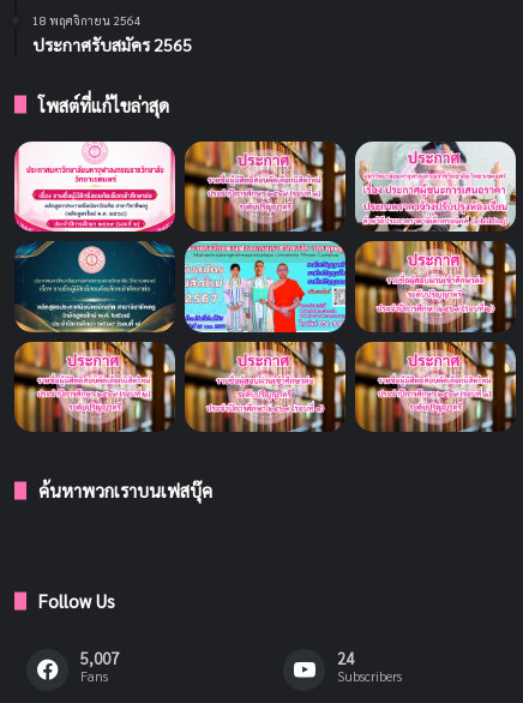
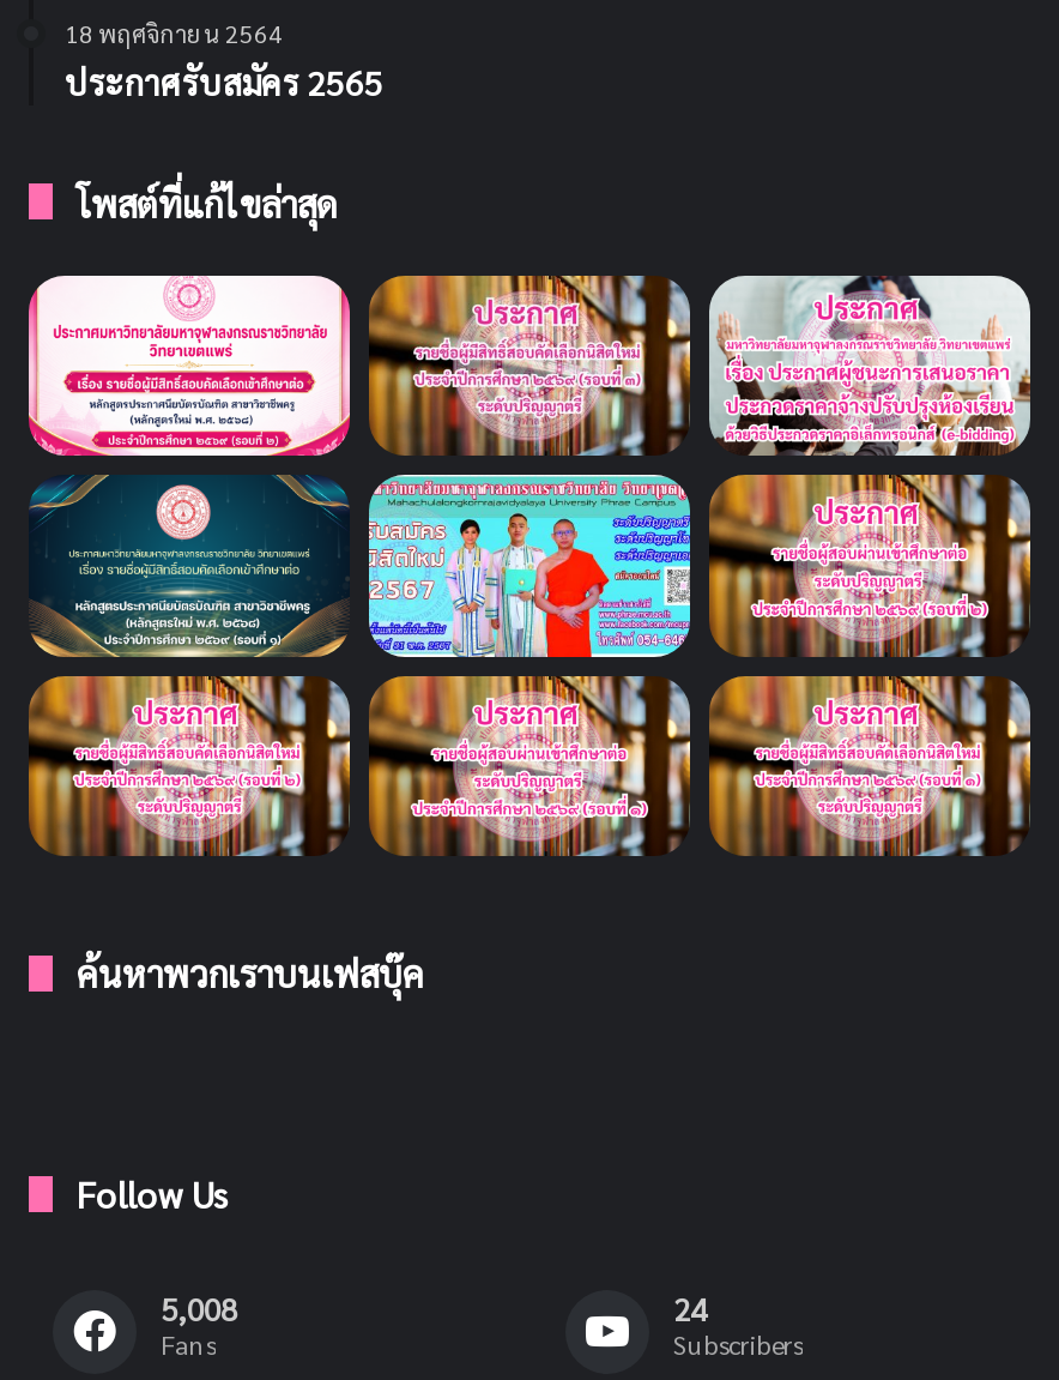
[80,648,119,669] 5,007 -> [161,1289,237,1330] 5,008

